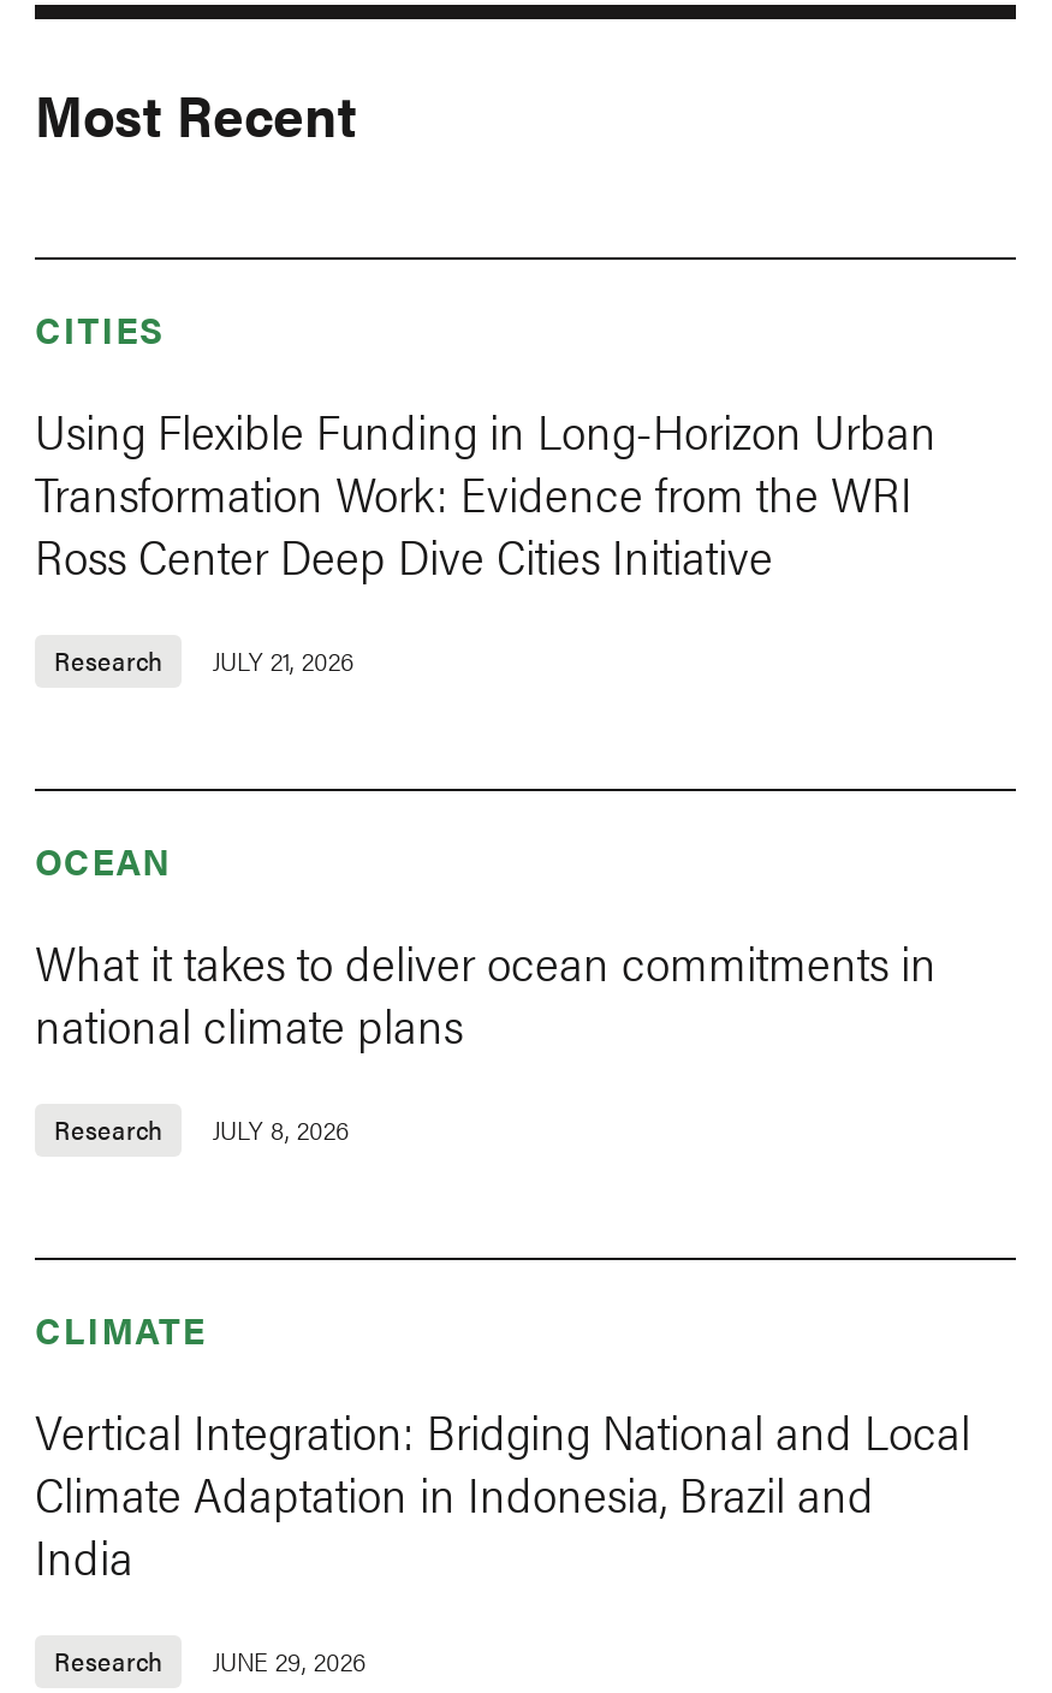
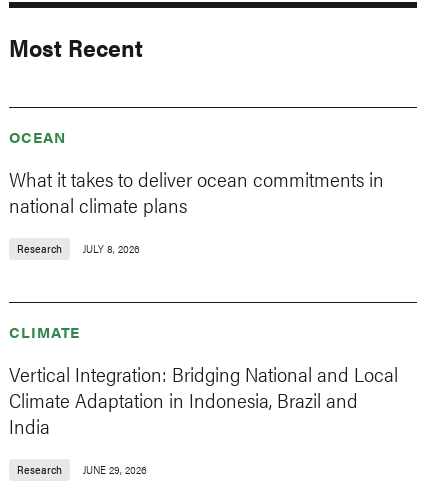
[35,302,937,677] CITIES | Using Flexible Funding in Long-Horizon Urban | Transformation Work: Evidence from the WRI | Ross Center Deep Dive Cities Initiative | Research | JULY 21, 2026 -> none

